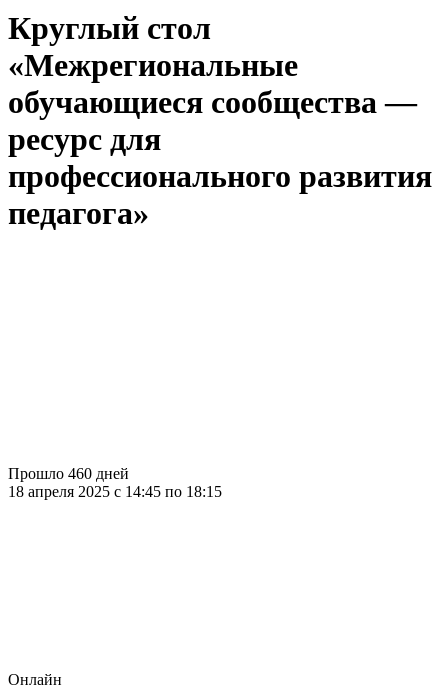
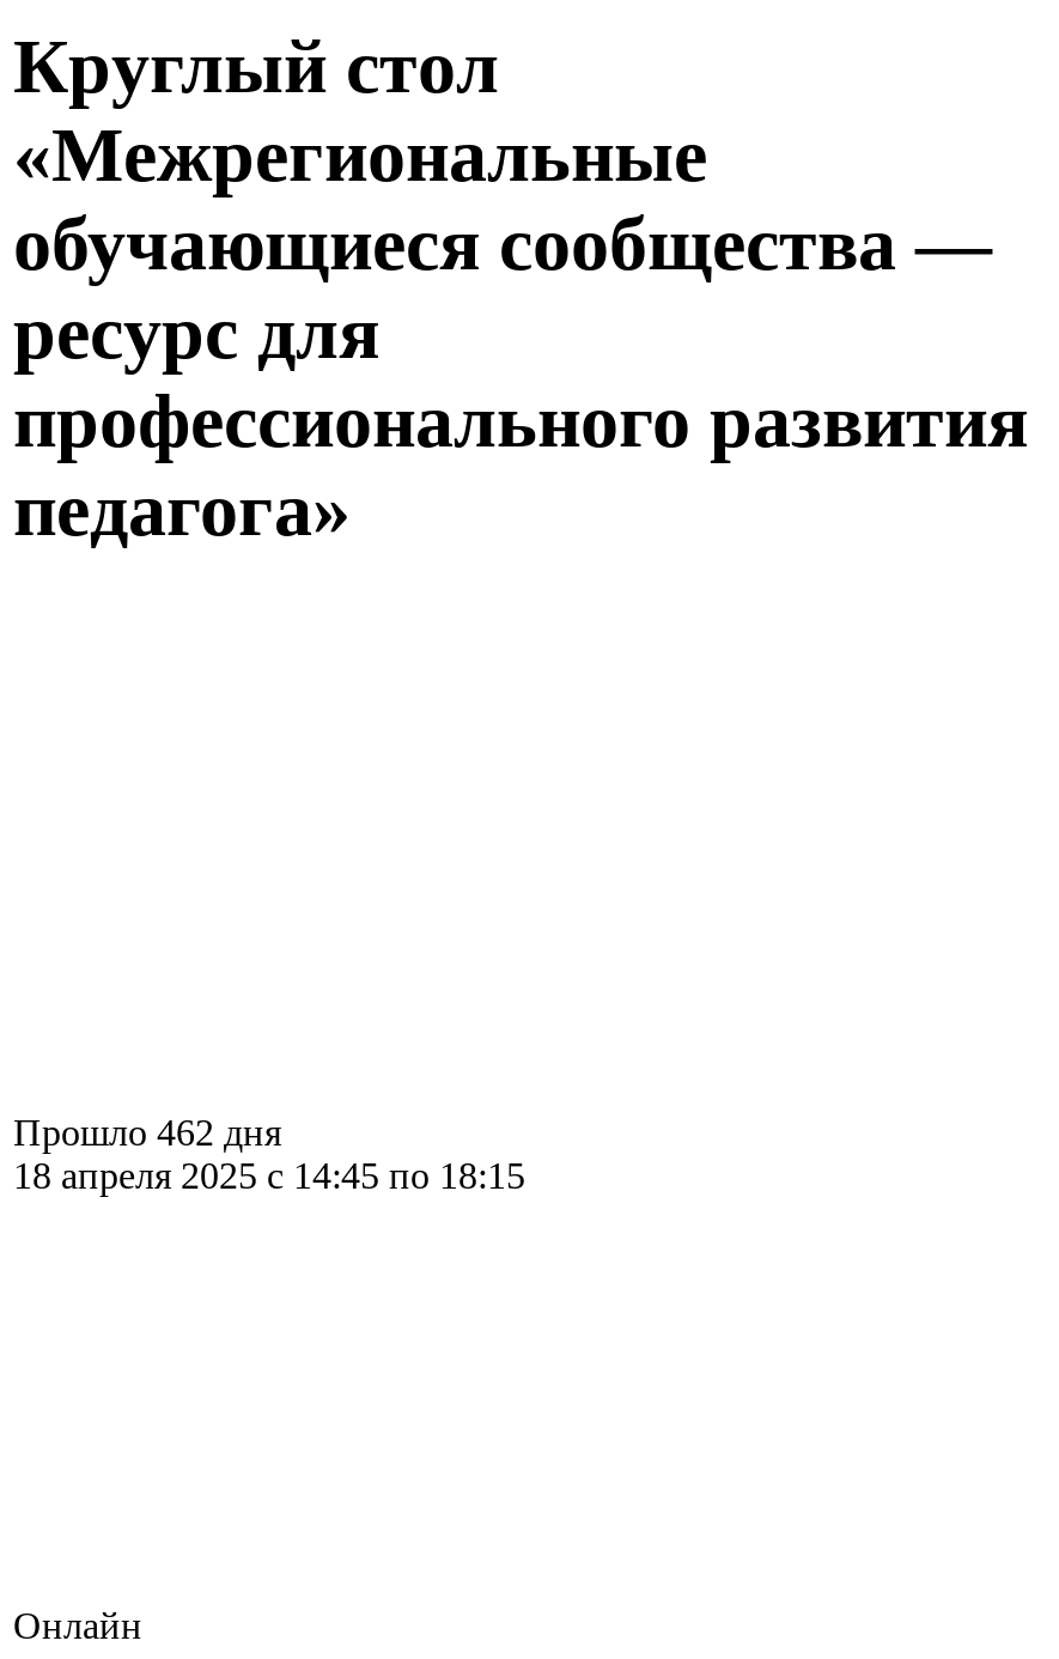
[8,465,129,482] Прошло 460 дней -> [13,1113,281,1153] Прошло 462 дня

